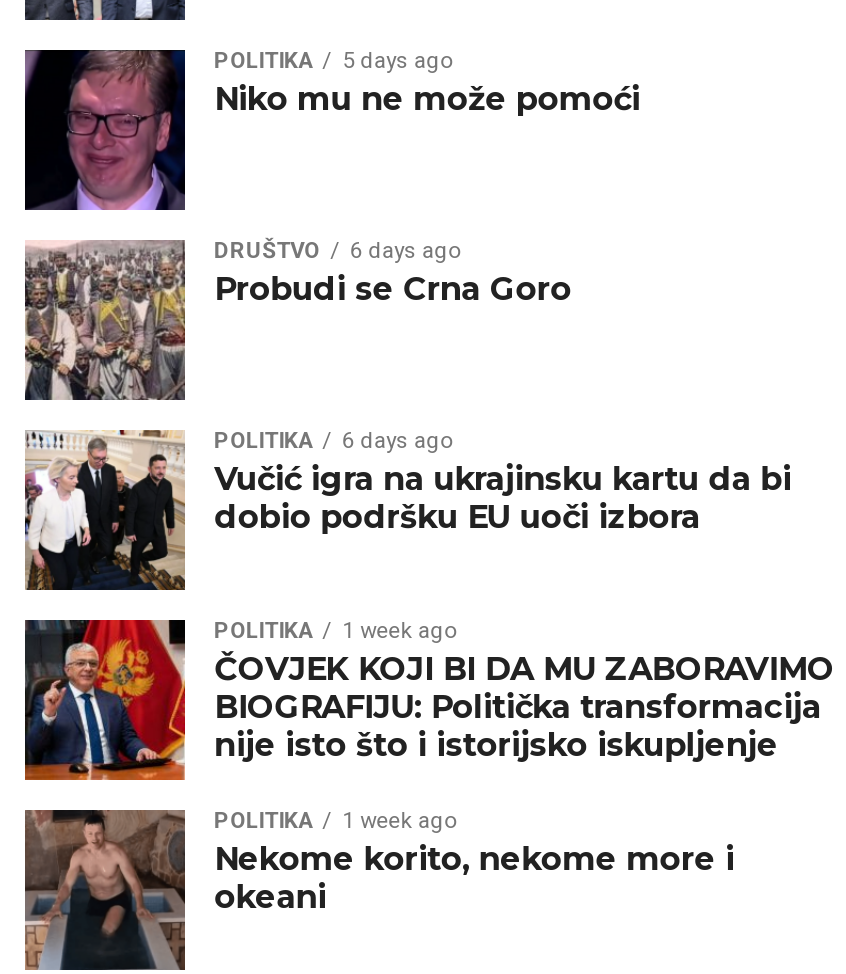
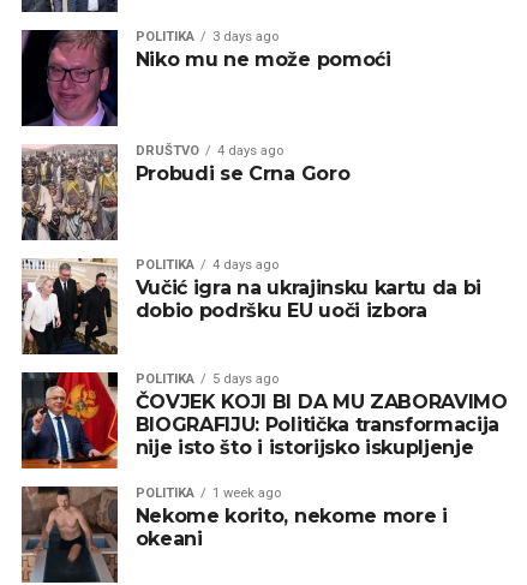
[214,47,452,73] POLITIKA 5 days ago -> [135,28,278,44] POLITIKA 3 days ago
[214,237,460,263] DRUŠTVO 6 days ago -> [135,142,283,158] DRUŠTVO 4 days ago
[214,427,452,453] POLITIKA 6 days ago -> [135,256,278,272] POLITIKA 4 days ago
[214,617,456,643] POLITIKA 1 week ago -> [135,371,278,386] POLITIKA 5 days ago

